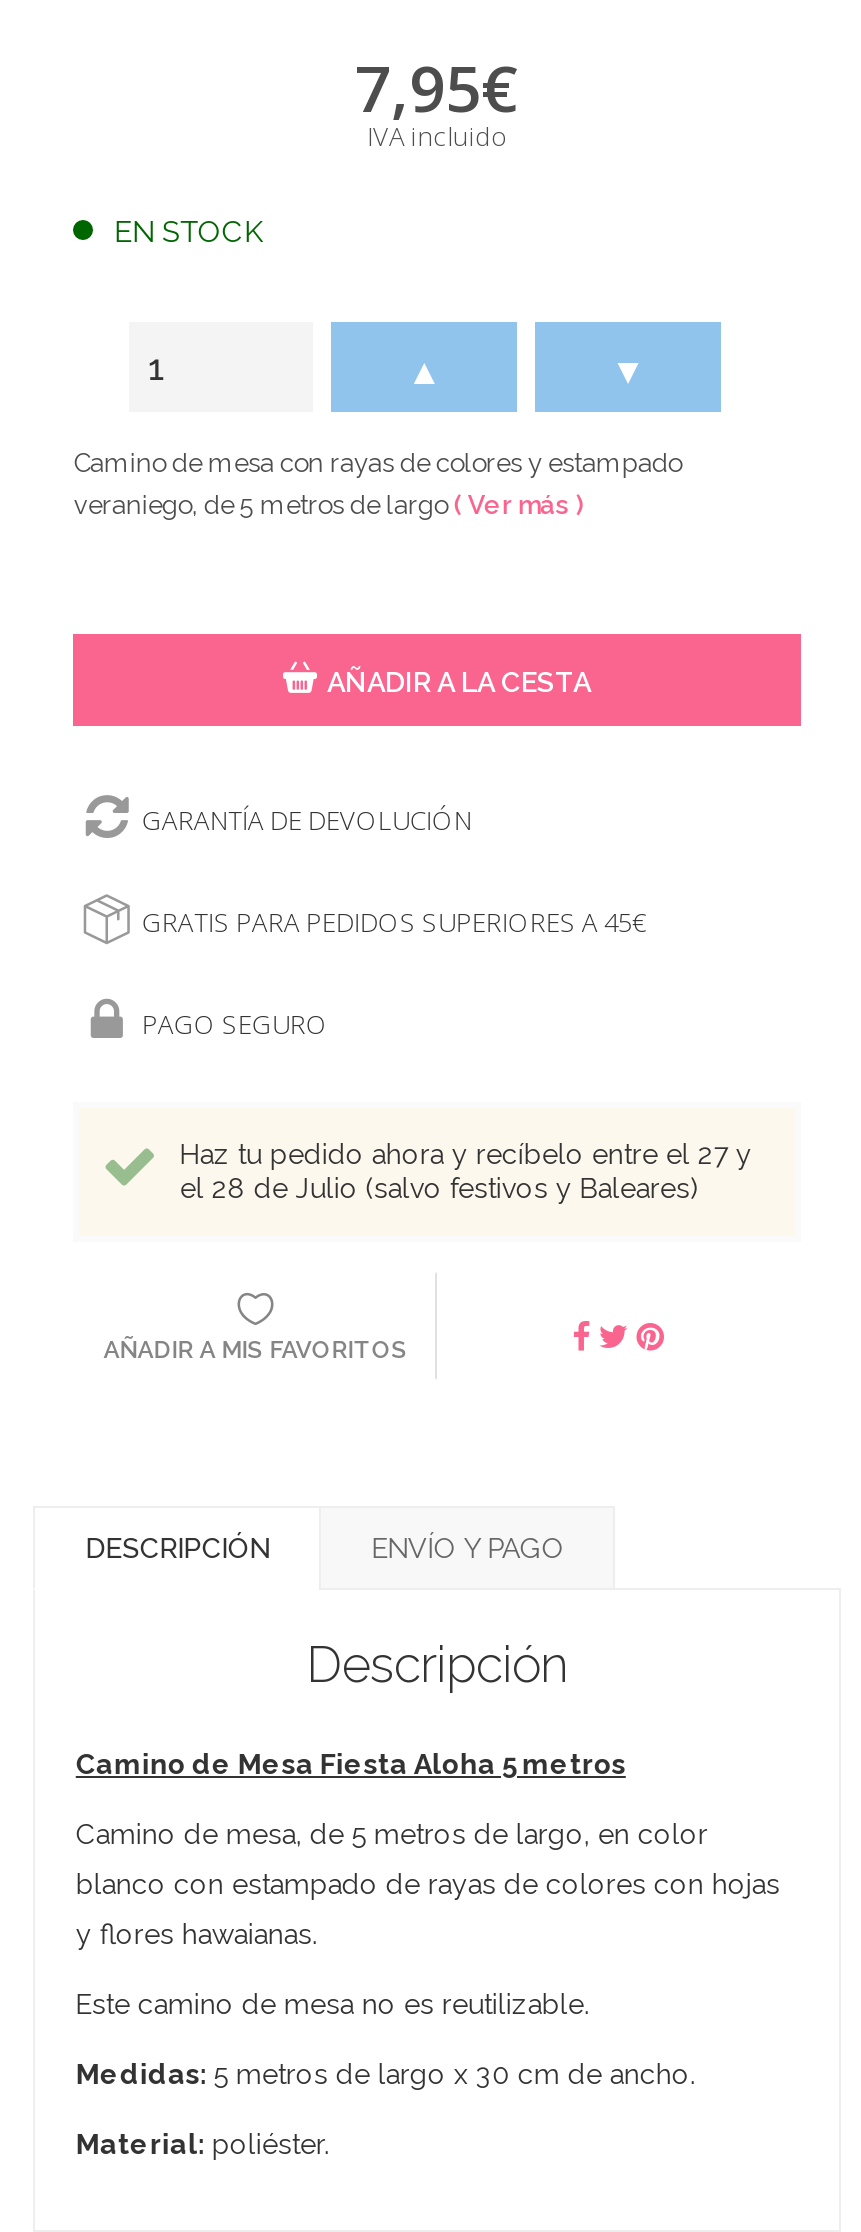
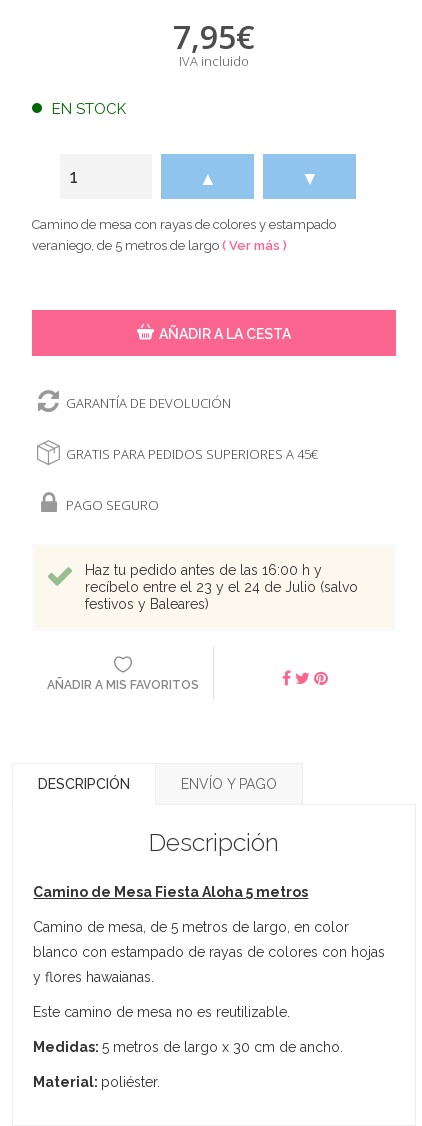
[180,1138,752,1204] Haz tu pedido ahora y recíbelo entre el 27 y | el 28 de Julio (salvo festivos y Baleares) -> [85,562,358,612] Haz tu pedido antes de las 16:00 h y | recíbelo entre el 23 y el 24 de Julio (salvo | festivos y Baleares)

